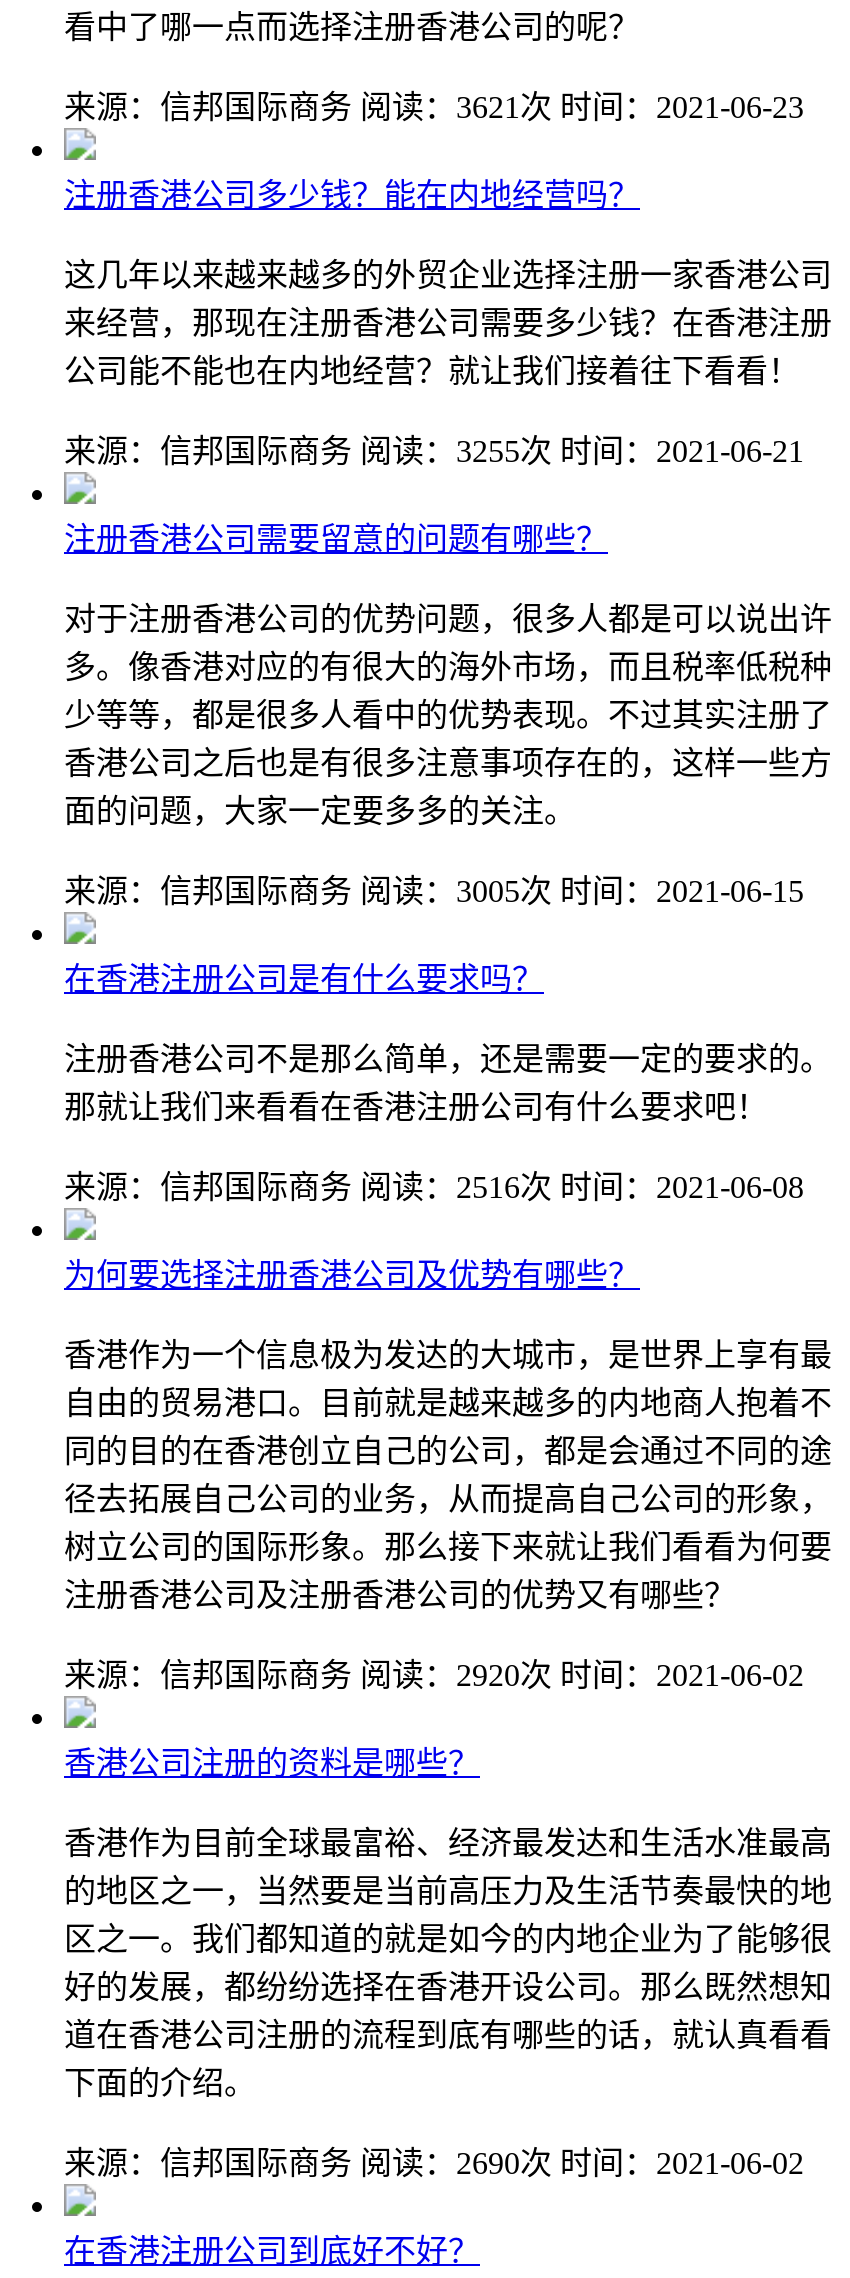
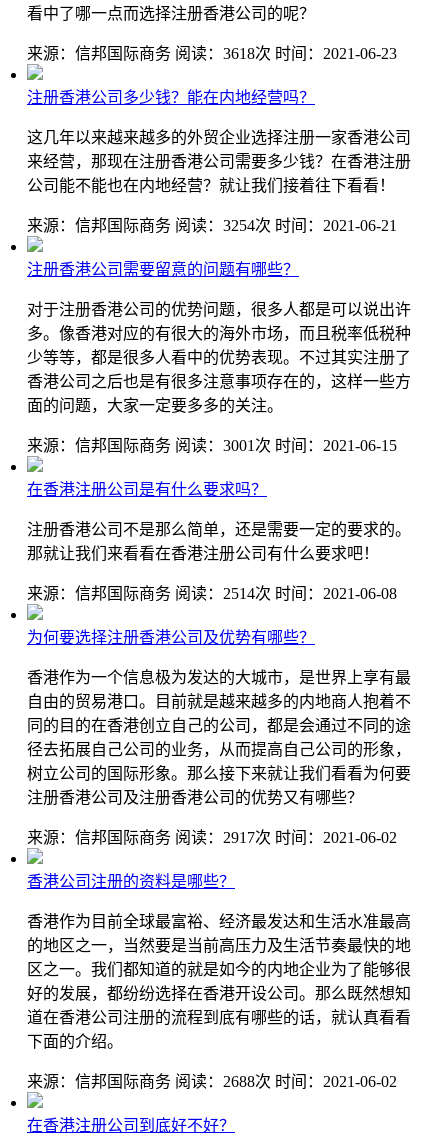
[64,90,804,124] 来源：信邦国际商务 阅读：3621次 时间：2021-06-23 -> [27,45,397,62] 来源：信邦国际商务 阅读：3618次 时间：2021-06-23
[64,434,804,468] 来源：信邦国际商务 阅读：3255次 时间：2021-06-21 -> [27,217,397,234] 来源：信邦国际商务 阅读：3254次 时间：2021-06-21
[64,874,804,908] 来源：信邦国际商务 阅读：3005次 时间：2021-06-15 -> [27,437,397,454] 来源：信邦国际商务 阅读：3001次 时间：2021-06-15
[64,1170,804,1204] 来源：信邦国际商务 阅读：2516次 时间：2021-06-08 -> [27,585,397,602] 来源：信邦国际商务 阅读：2514次 时间：2021-06-08
[64,1658,804,1692] 来源：信邦国际商务 阅读：2920次 时间：2021-06-02 -> [27,829,397,846] 来源：信邦国际商务 阅读：2917次 时间：2021-06-02
[64,2146,804,2180] 来源：信邦国际商务 阅读：2690次 时间：2021-06-02 -> [27,1073,397,1090] 来源：信邦国际商务 阅读：2688次 时间：2021-06-02

